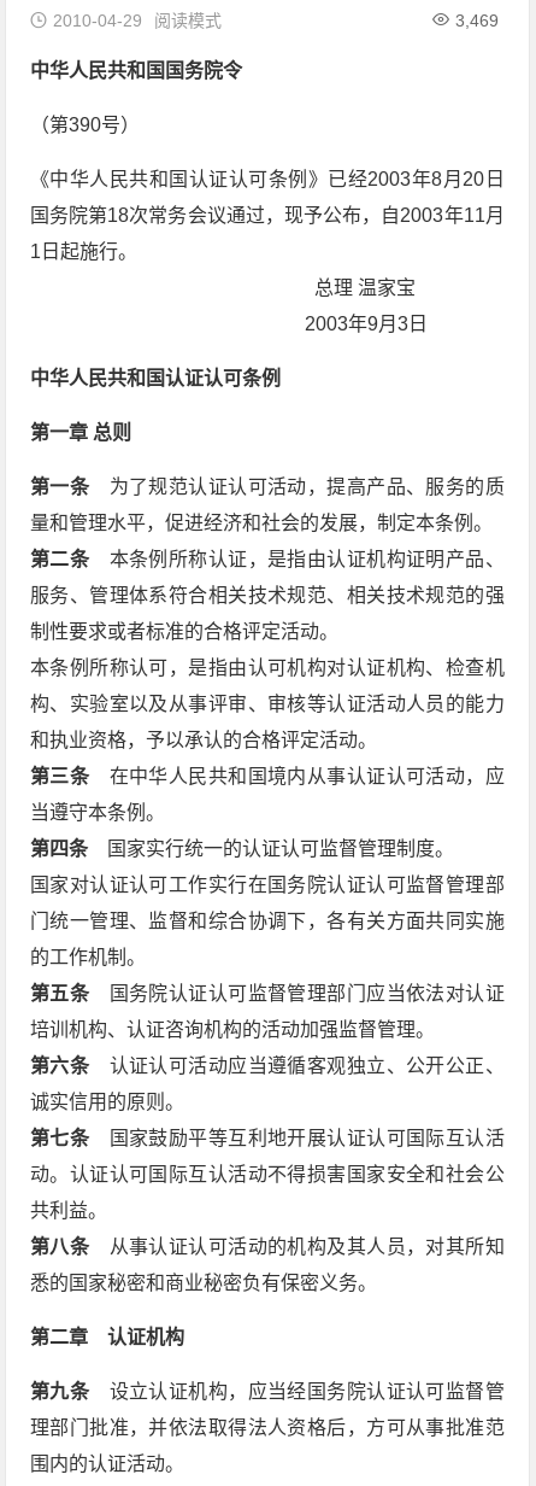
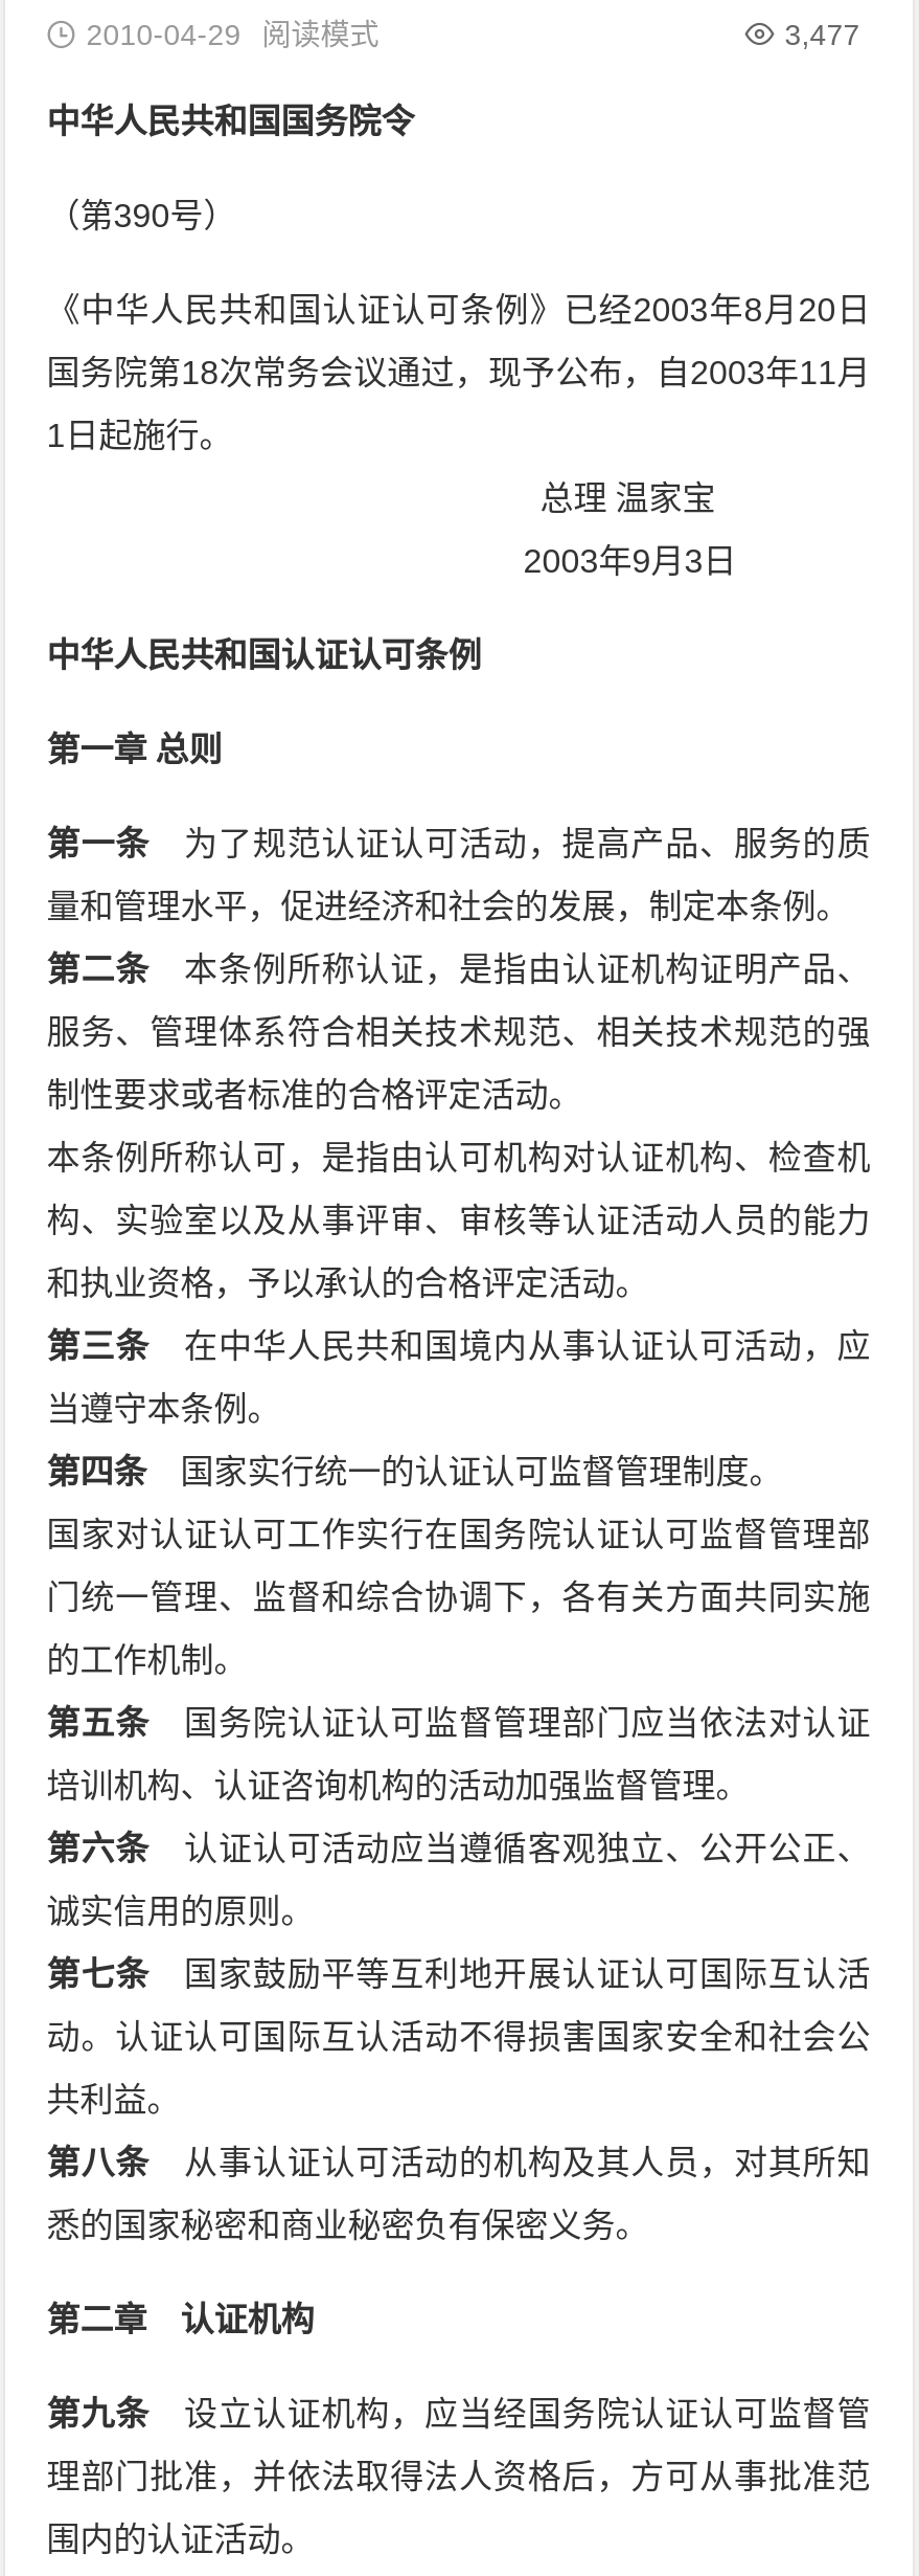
[455,11,498,30] 3,469 -> [785,18,860,51] 3,477

